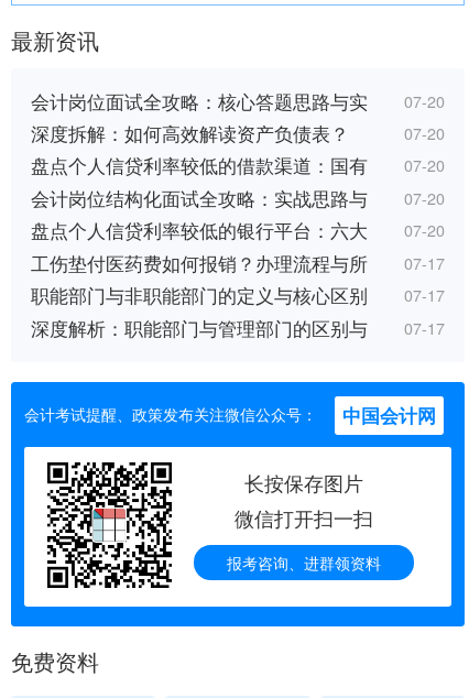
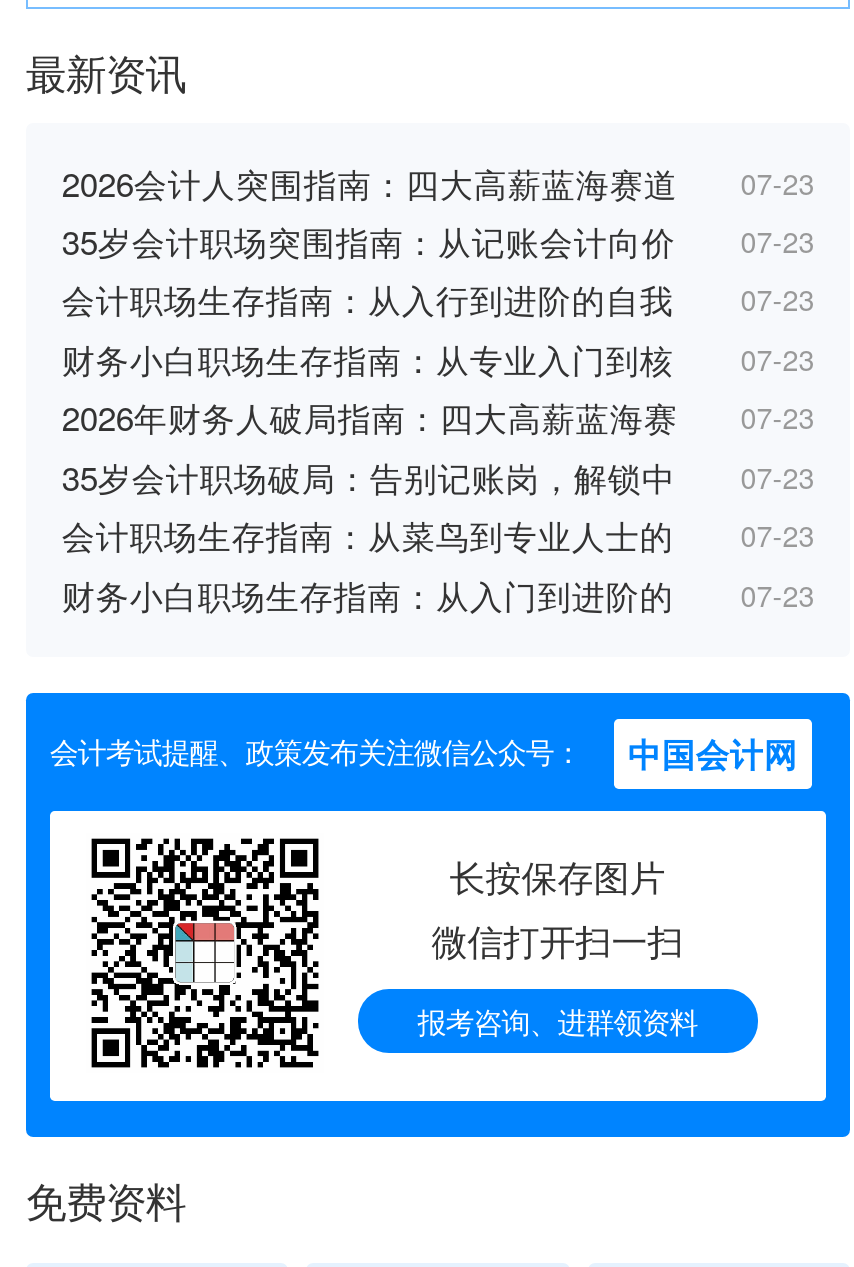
[31,88,445,341] 会计岗位面试全攻略：核心答题思路与实 | 07-20 | 深度拆解：如何高效解读资产负债表？ | 07-20 | 盘点个人信贷利率较低的借款渠道：国有 | 07-20 | 会计岗位结构化面试全攻略：实战思路与 | 07-20 | 盘点个人信贷利率较低的银行平台：六大 | 07-20 | 工伤垫付医药费如何报销？办理流程与所 | 07-17 | 职能部门与非职能部门的定义与核心区别 | 07-17 | 深度解析：职能部门与管理部门的区别与 | 07-17 -> [62,158,814,619] 2026会计人突围指南：四大高薪蓝海赛道 | 07-23 | 35岁会计职场突围指南：从记账会计向价 | 07-23 | 会计职场生存指南：从入行到进阶的自我 | 07-23 | 财务小白职场生存指南：从专业入门到核 | 07-23 | 2026年财务人破局指南：四大高薪蓝海赛 | 07-23 | 35岁会计职场破局：告别记账岗，解锁中 | 07-23 | 会计职场生存指南：从菜鸟到专业人士的 | 07-23 | 财务小白职场生存指南：从入门到进阶的 | 07-23

